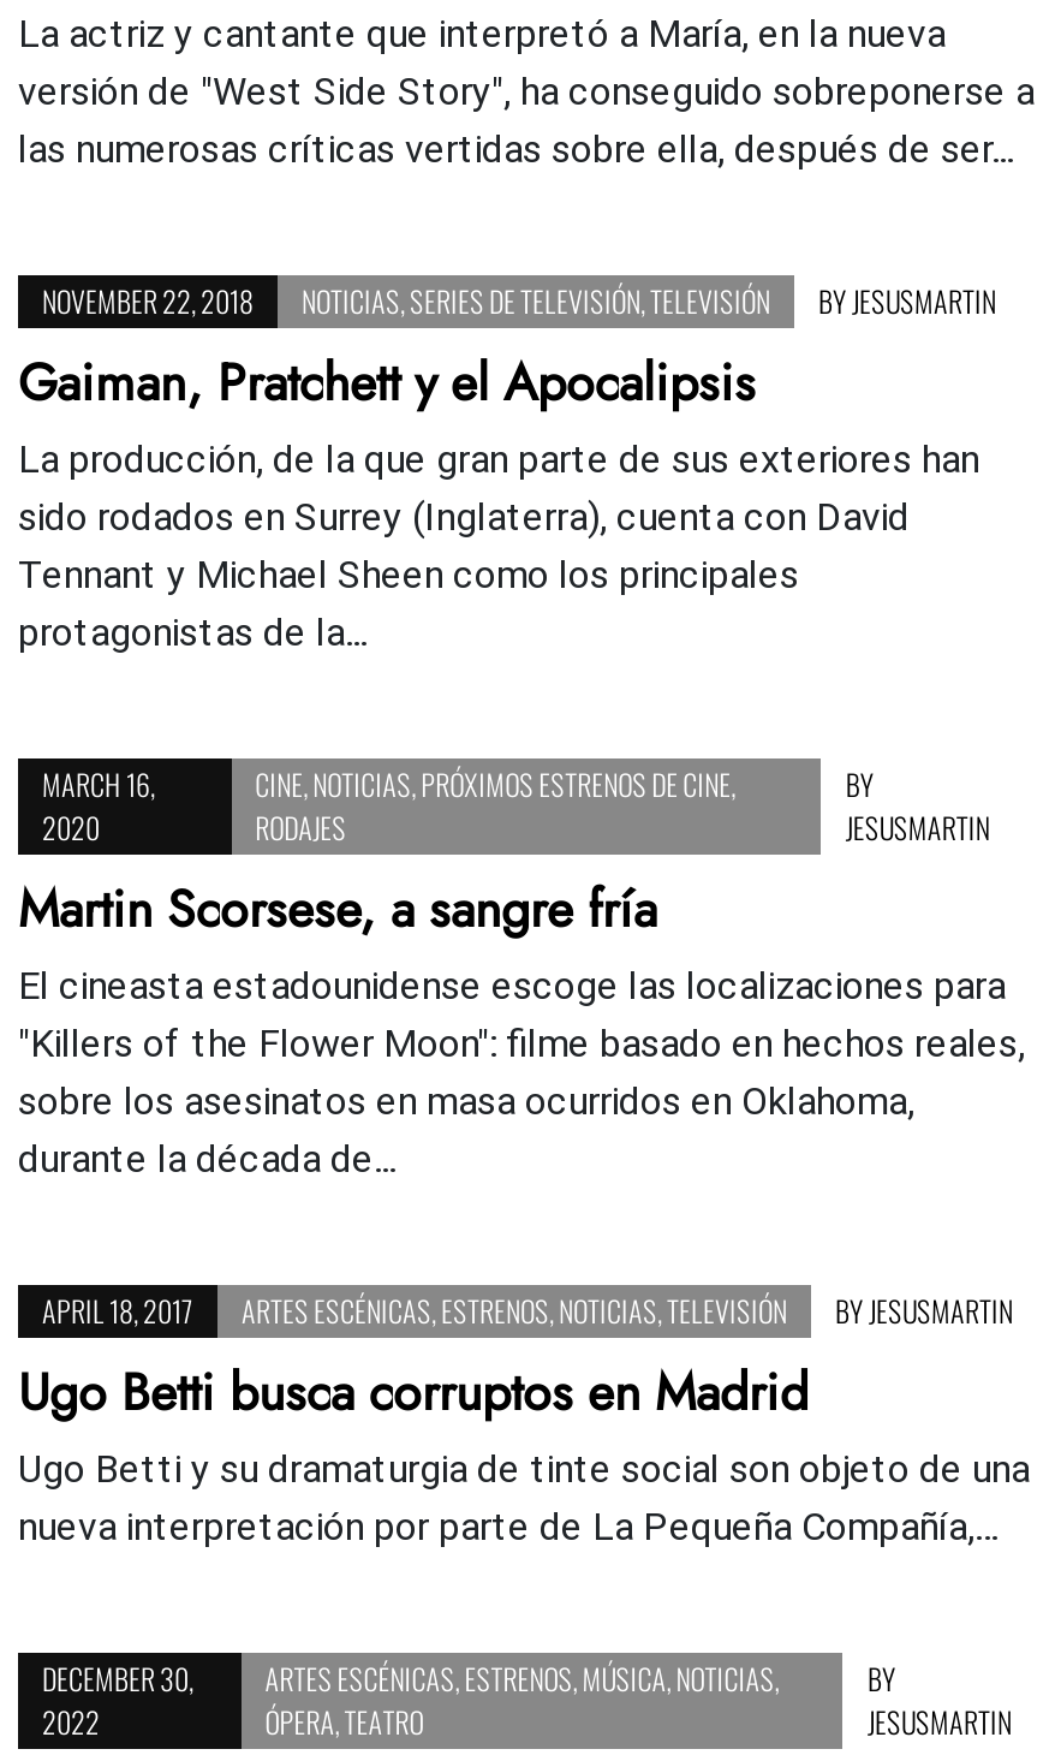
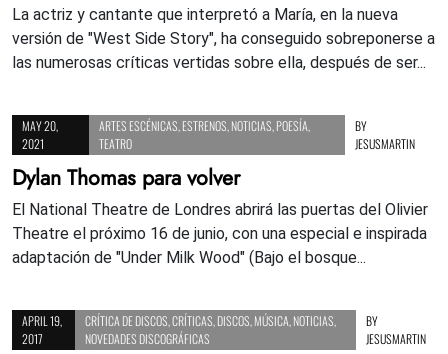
[18,280,996,847] NOVEMBER 22, 2018 | NOTICIAS, SERIES DE TELEVISIÓN,TELEVISIÓN | BY JESUSMARTIN | Gaiman, Pratchett y el Apocalipsis | La producción, de la que gran parte de sus exteriores han | sido rodados en Surrey (Inglaterra), cuenta con David | Tennant y Michael Sheen como los principales | protagonistas de la... | MARCH 16, | 2020 -> [22,117,58,152] MAY 20, | 2021
[255,763,731,847] CINE, NOTICIAS, PRÓXIMOS ESTRENOS DE CINE | RODAJES -> [99,117,308,152] ARTES ESCÉNICAS, ESTRENOS, NOTICIAS, POESÍA | TEATRO
[18,871,1030,1742] Martin Scorsese, a sangre fría | El cineasta estadounidense escoge las localizaciones para | "Killers of the Flower Moon": filme basado en hechos reales, | sobre los asesinatos en masa ocurridos en Oklahoma, | durante la década de... | APRIL 18, 2017 | ARTES ESCÉNICAS, ESTRENOS, NOTICIAS,TELEVISIÓN | BY JESUSMARTIN | Ugo Betti busca corruptos en Madrid | Ugo Betti y su dramaturgia de tinte social son objeto de una | nueva interpretación por parte de La Pequeña Compañía,… | DECEMBER 30, | 2022 -> [12,162,428,347] Dylan Thomas para volver | El National Theatre de Londres abrirá las puertas del Olivier | Theatre el próximo 16 de junio, con una especial e inspirada | adaptación de "Under Milk Wood" (Bajo el bosque... | APRIL 19, | 2017
[265,1658,775,1742] ARTES ESCÉNICAS, ESTRENOS, MÚSICA, NOTICIAS | ÓPERA,TEATRO -> [85,312,334,347] CRÍTICA DE DISCOS, CRÍTICAS, DISCOS, MÚSICA, NOTICIAS | NOVEDADES DISCOGRÁFICAS

